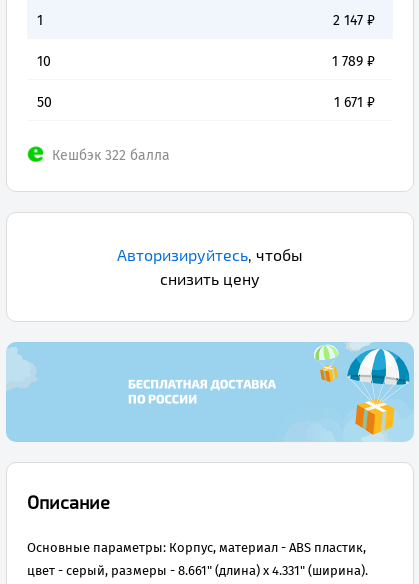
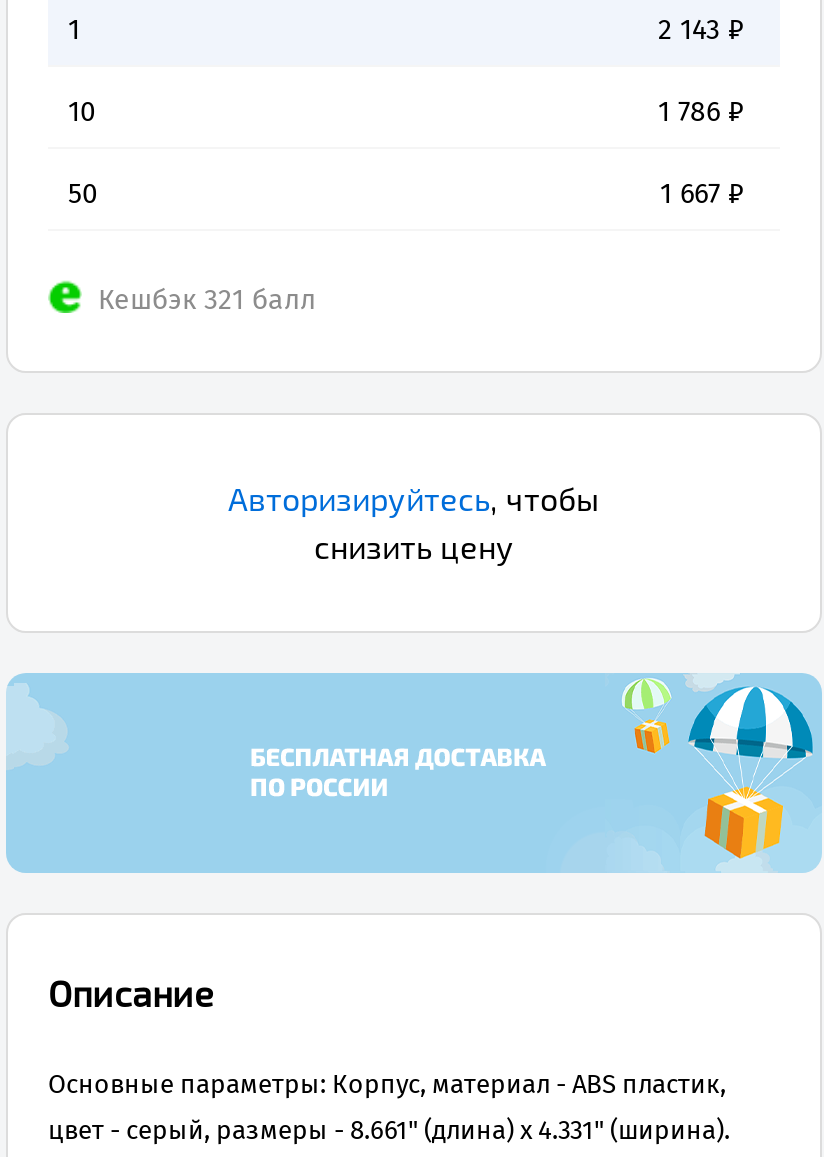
[333,12,375,29] 2 147 ₽ -> [658,13,744,47] 2 143 ₽
[332,53,375,70] 1 789 ₽ -> [658,95,744,129] 1 786 ₽
[334,94,375,111] 1 671 ₽ -> [660,177,744,211] 1 667 ₽
[52,147,170,164] Кешбэк 322 балла -> [98,283,316,317] Кешбэк 321 балл

